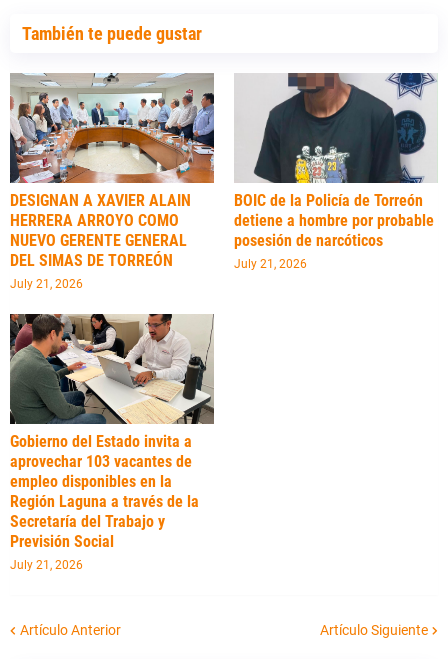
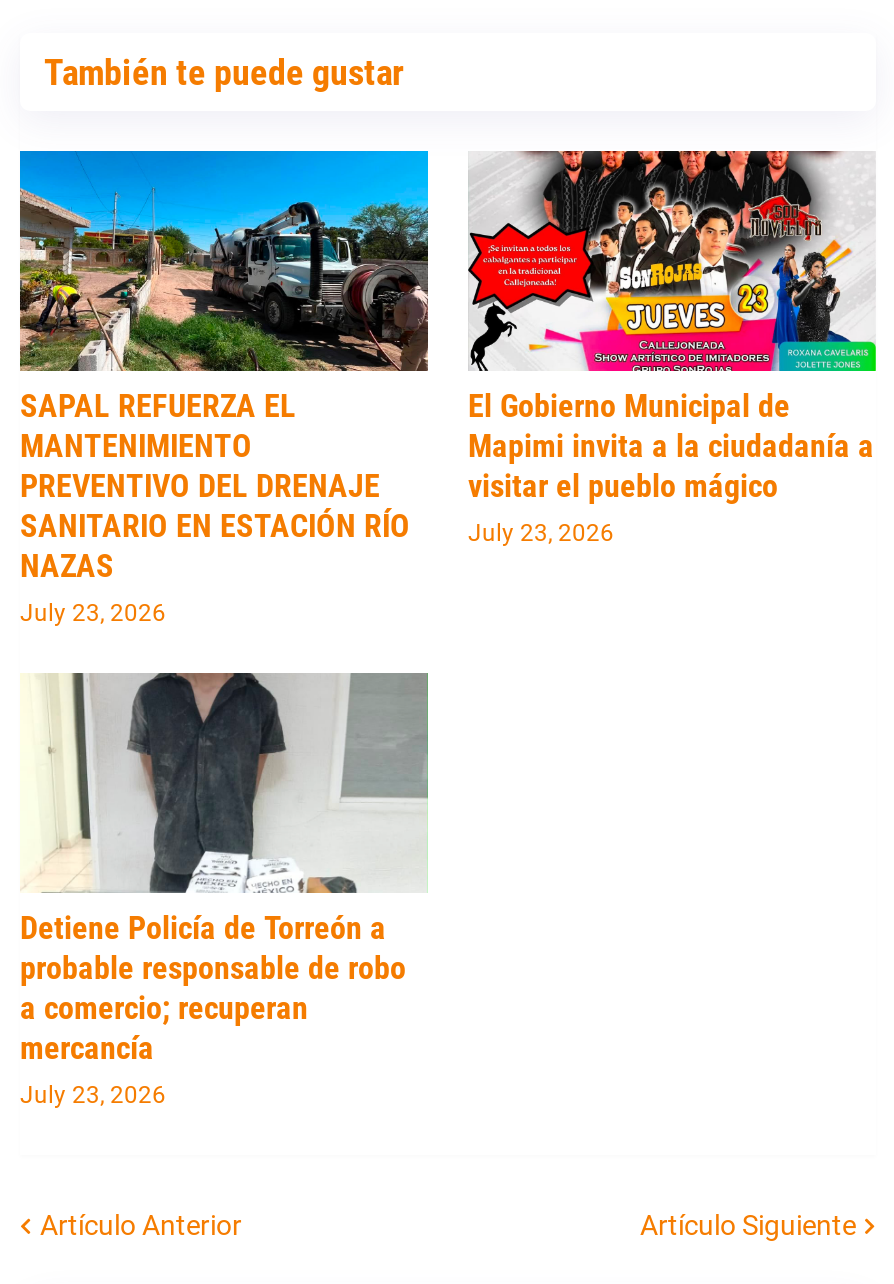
[10,72,215,291] [image] | DESIGNAN A XAVIER ALAIN | HERRERA ARROYO COMO | NUEVO GERENTE GENERAL | DEL SIMAS DE TORREÓN | July 21, 2026 -> [18,149,430,627] [image] | SAPAL REFUERZA EL | MANTENIMIENTO | PREVENTIVO DEL DRENAJE | SANITARIO EN ESTACIÓN RÍO | NAZAS | July 23, 2026
[234,72,437,271] [image] | BOIC de la Policía de Torreón | detiene a hombre por probable | posesión de narcóticos | July 21, 2026 -> [468,149,874,547] [image] | El Gobierno Municipal de | Mapimi invita a la ciudadanía a | visitar el pueblo mágico | July 23, 2026
[9,313,215,572] [image] | Gobierno del Estado invita a | aprovechar 103 vacantes de | empleo disponibles en la | Región Laguna a través de la | Secretaría del Trabajo y | Previsión Social | July 21, 2026 -> [20,633,428,1109] [image] | Detiene Policía de Torreón a | probable responsable de robo | a comercio; recuperan | mercancía | July 23, 2026

